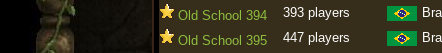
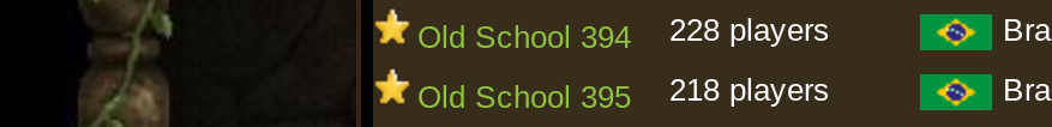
[177,5,349,23] Old School 394 393 players -> [417,12,830,55] Old School 394 228 players
[177,30,349,48] Old School 395 447 players -> [417,72,830,115] Old School 395 218 players

